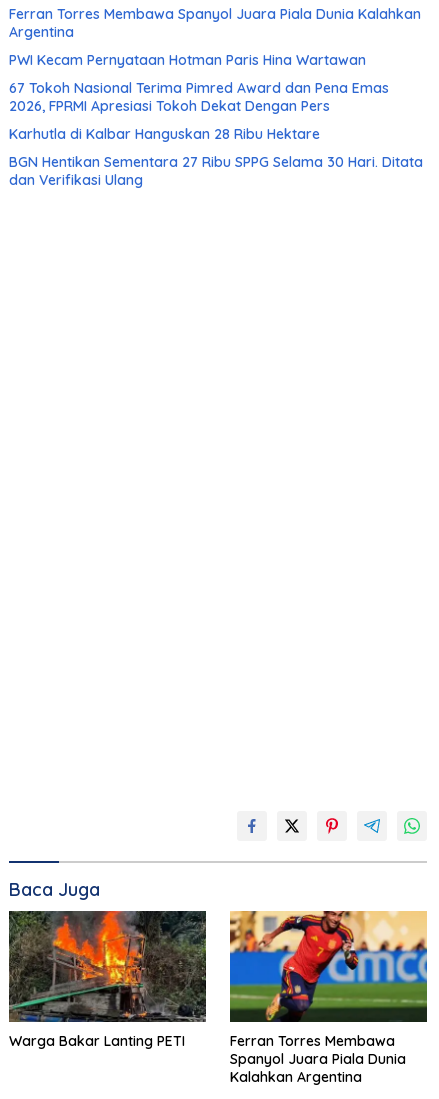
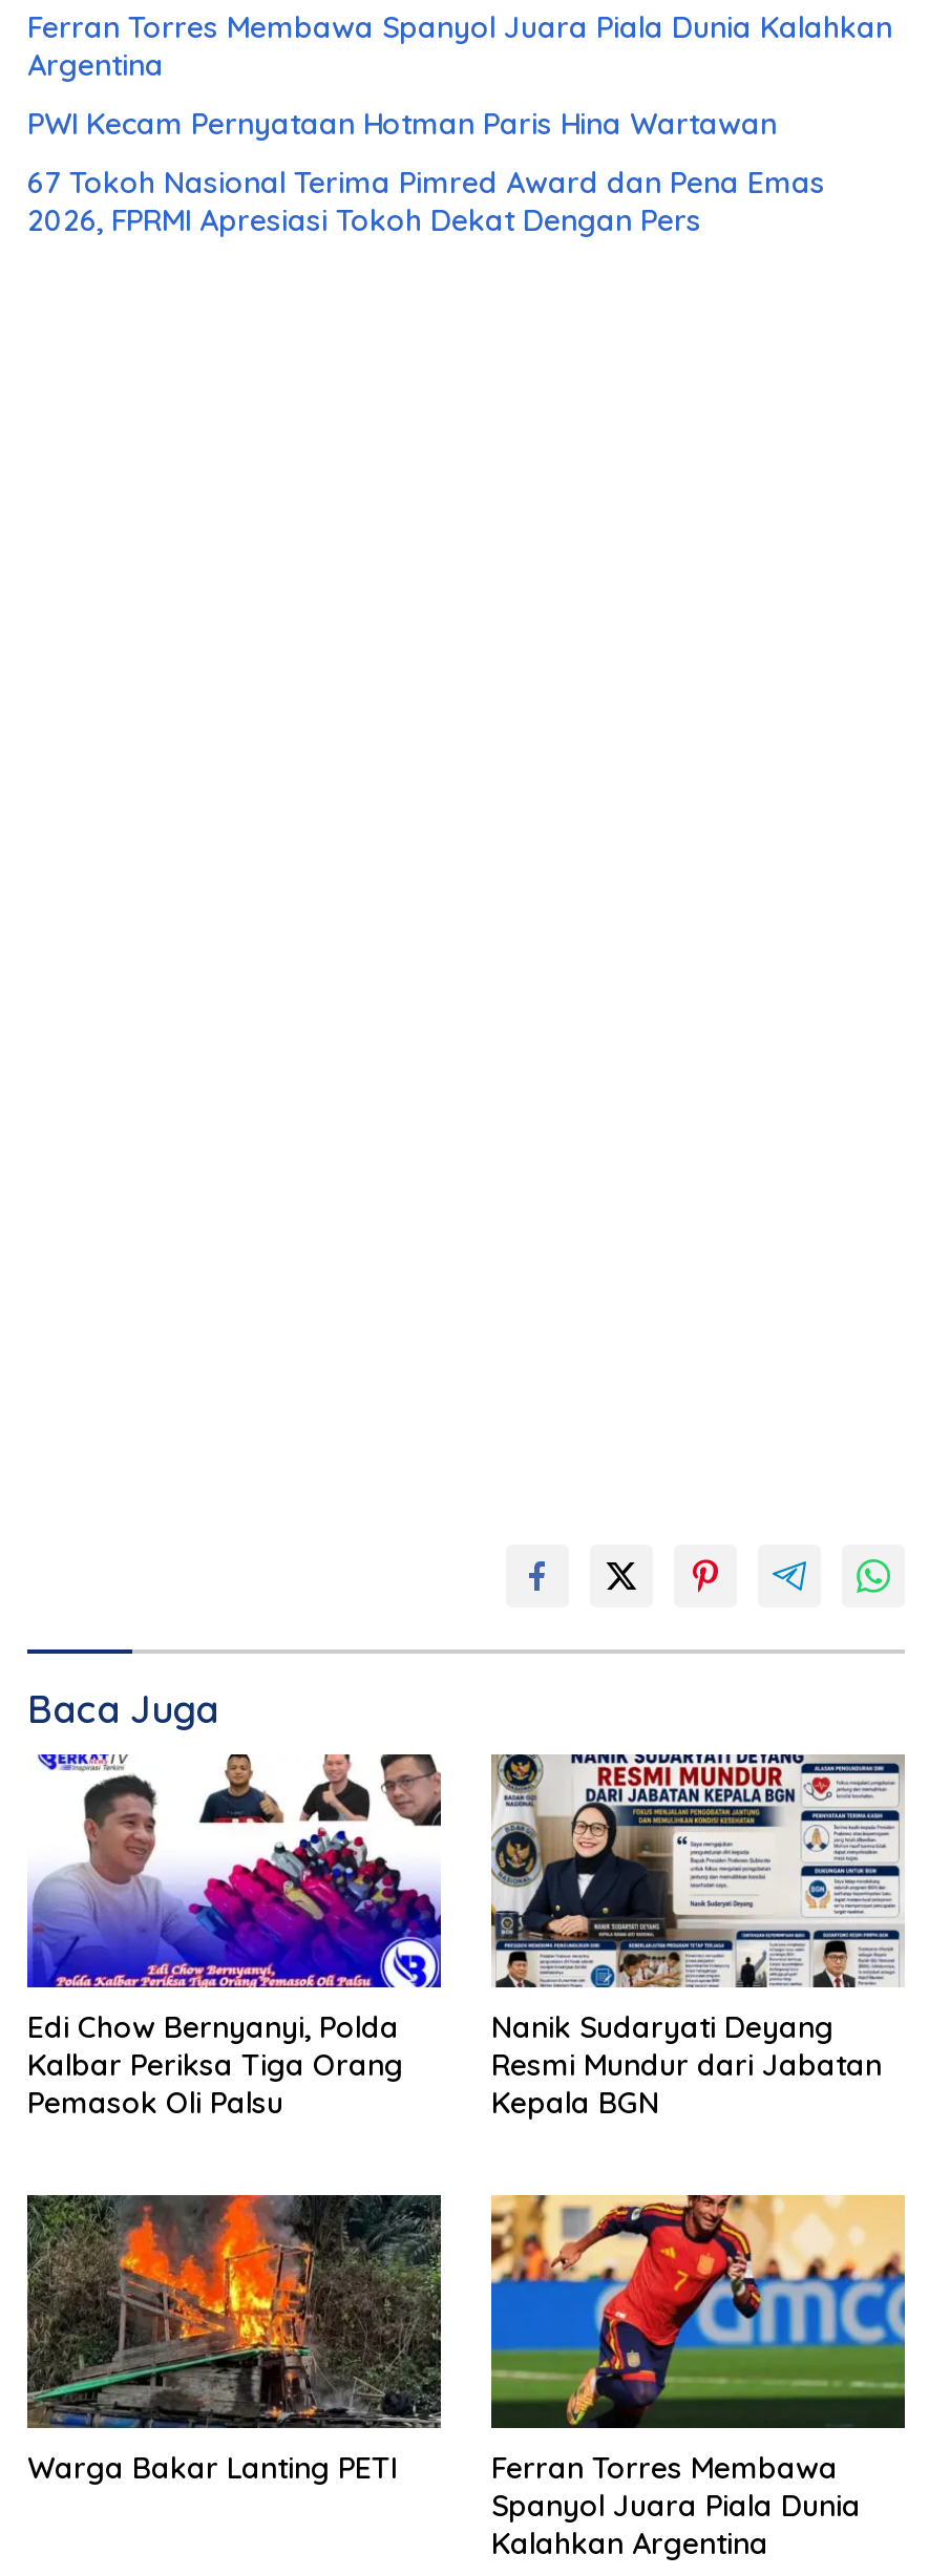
[9,125,423,189] Karhutla di Kalbar Hanguskan 28 Ribu Hektare | BGN Hentikan Sementara 27 Ribu SPPG Selama 30 Hari. Ditata | dan Verifikasi Ulang -> none
moved [9,878,100,901] -> [27,1686,218,1734]: Baca Juga
none -> [25,1752,443,2122] [image] | Edi Chow Bernyanyi, Polda | Kalbar Periksa Tiga Orang | Pemasok Oli Palsu
none -> [489,1752,905,2122] [image] | Nanik Sudaryati Deyang | Resmi Mundur dari Jabatan | Kepala BGN

